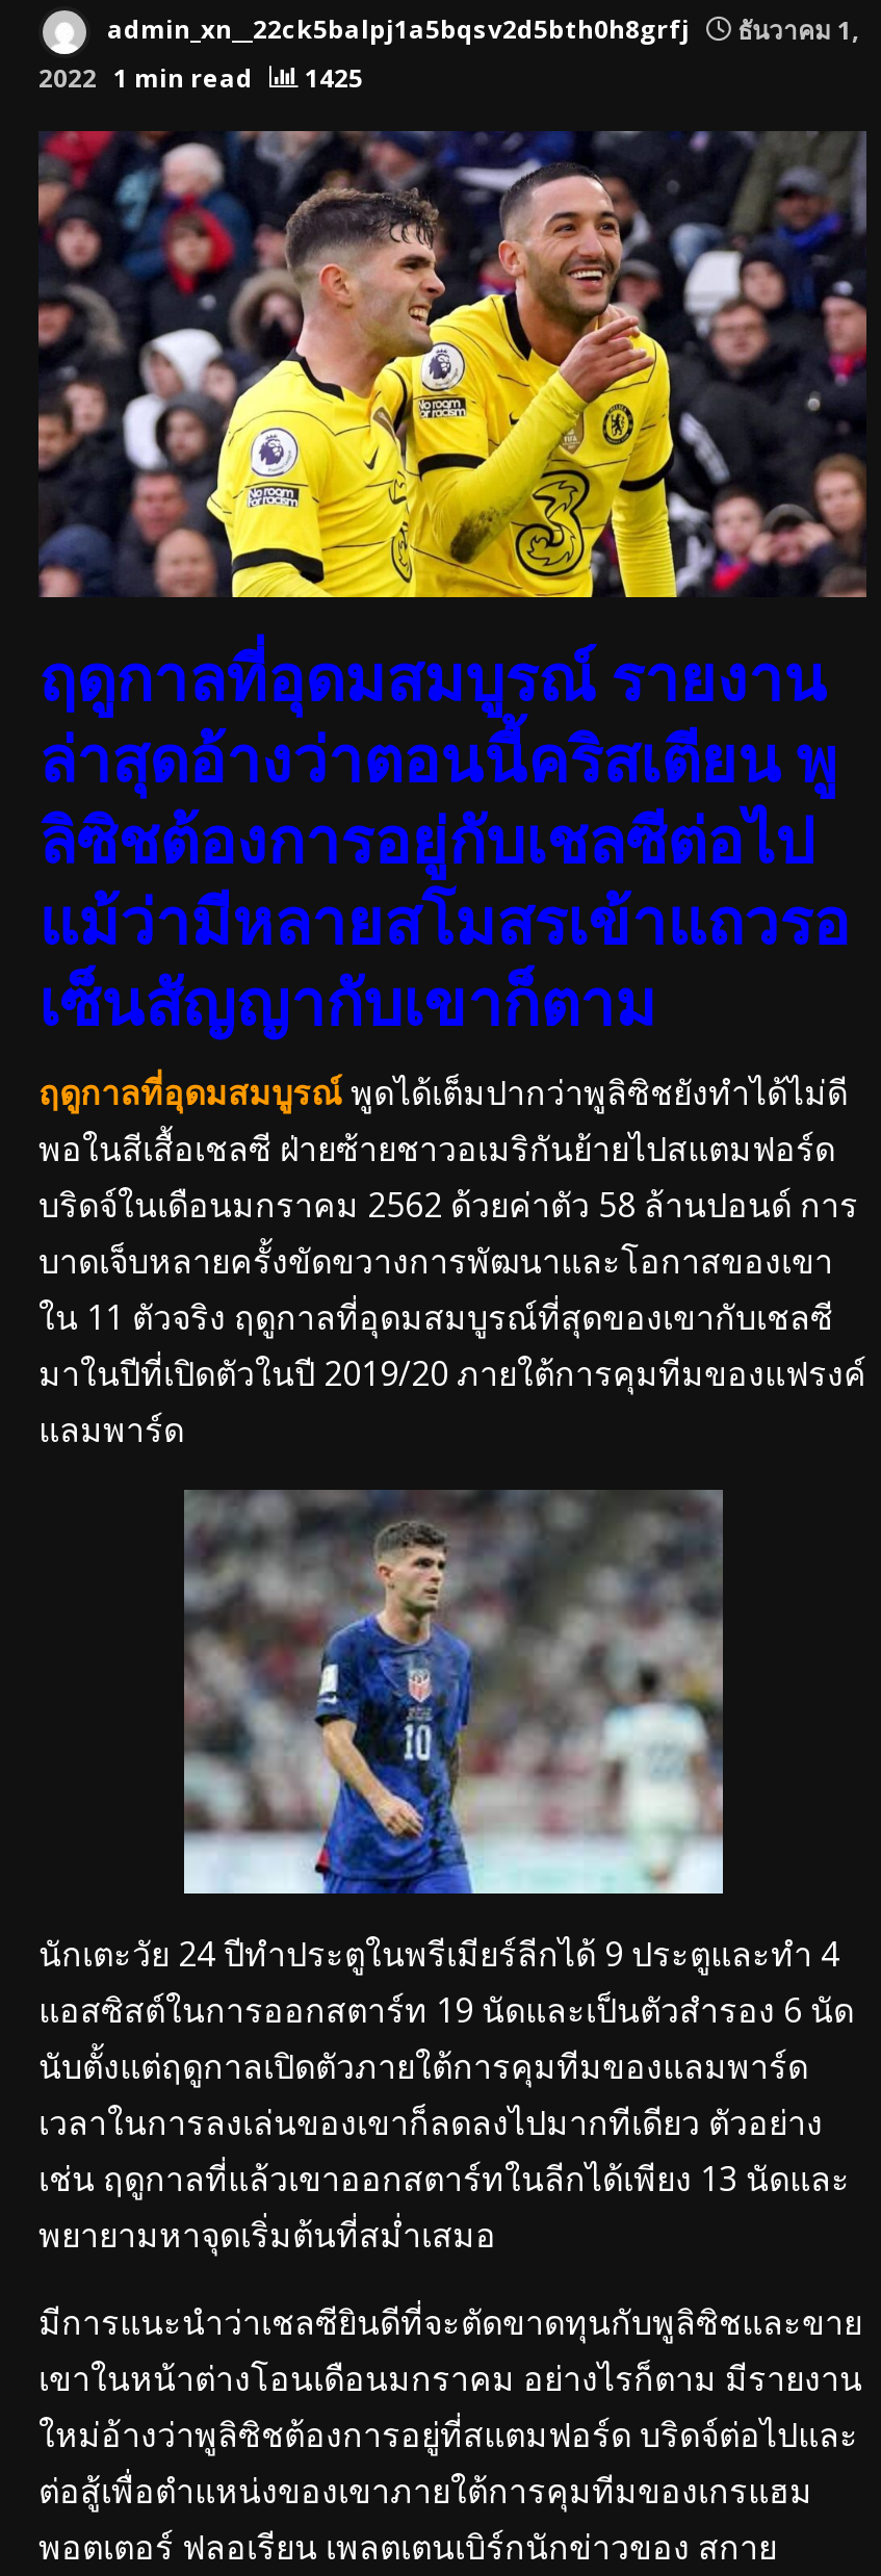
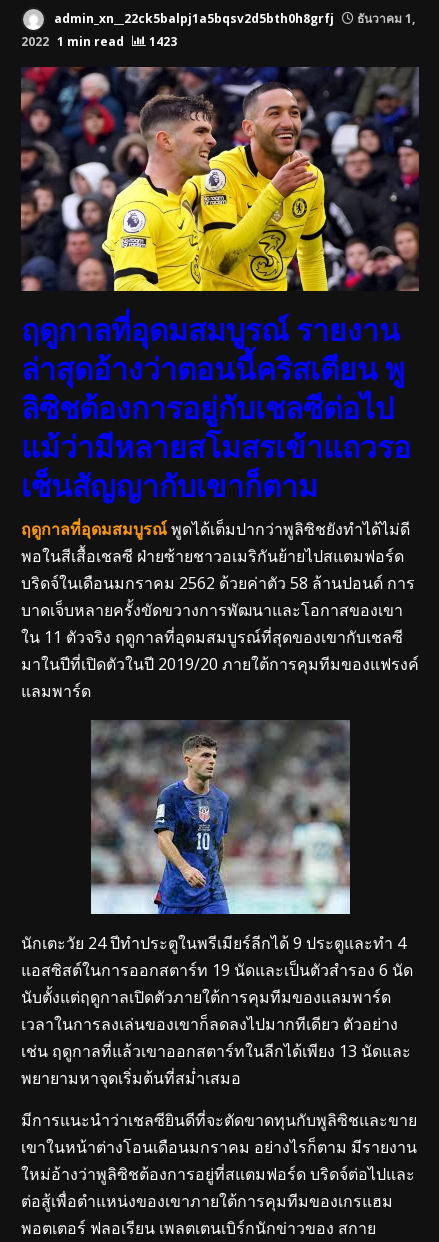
[38,60,363,96] 2022 1 min read 1425 -> [21,33,177,50] 2022 1 min read 1423

